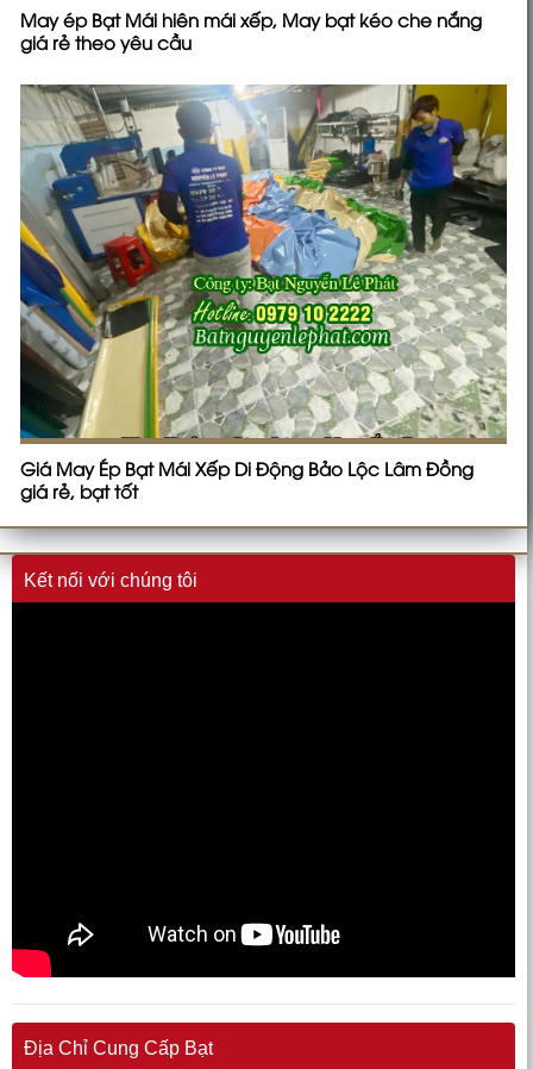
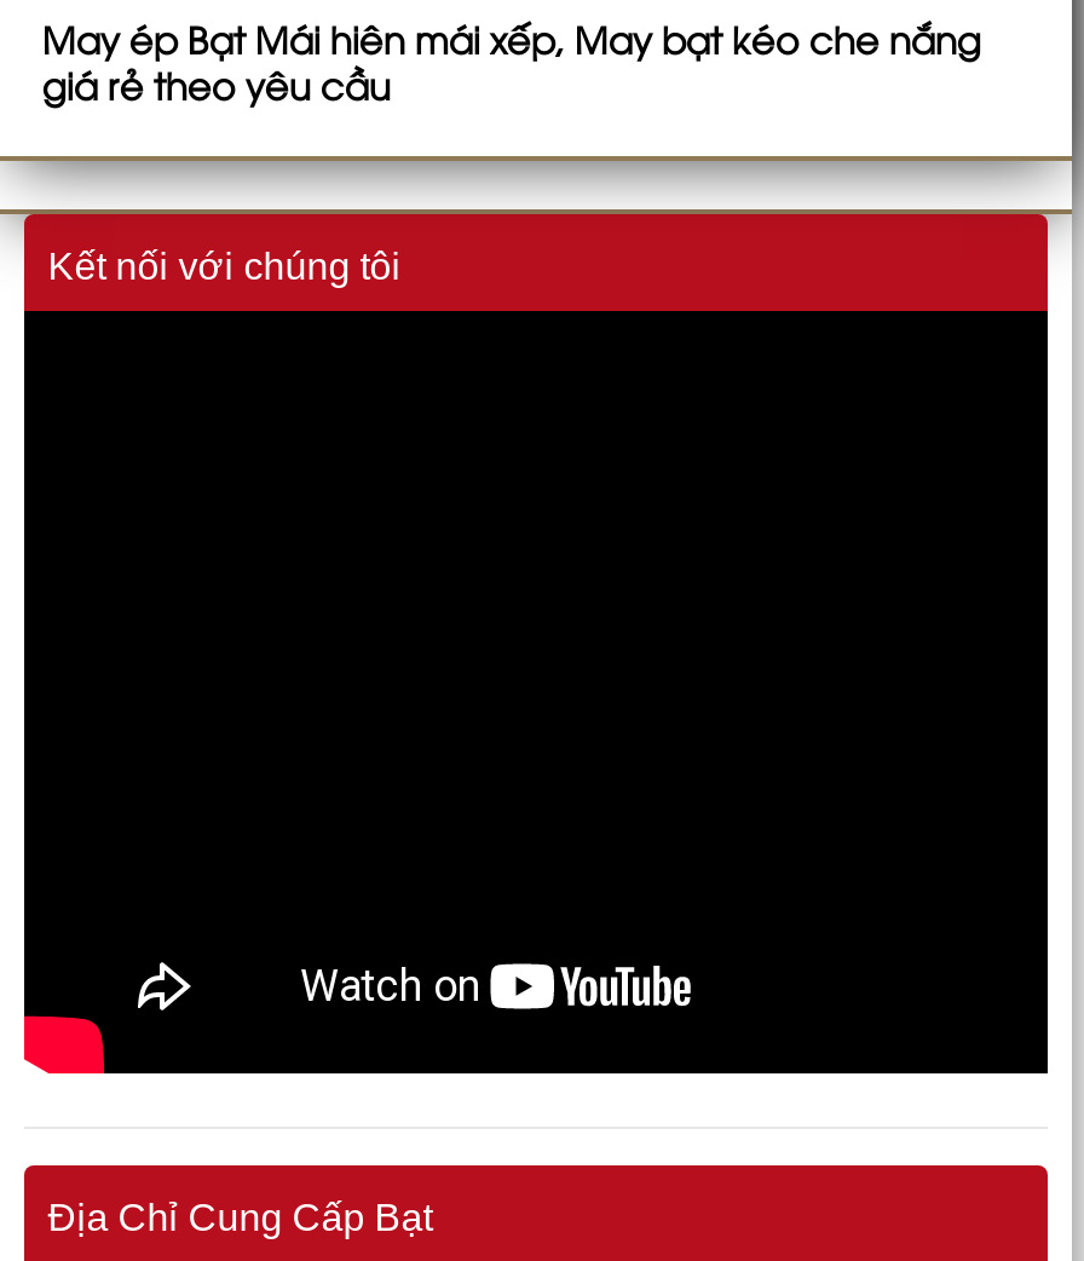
[19,83,508,502] [image] | Giá May Ép Bạt Mái Xếp Di Động Bảo Lộc Lâm Đồng | giá rẻ, bạt tốt -> none

